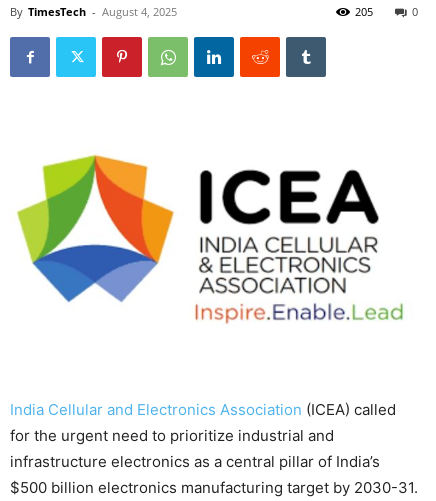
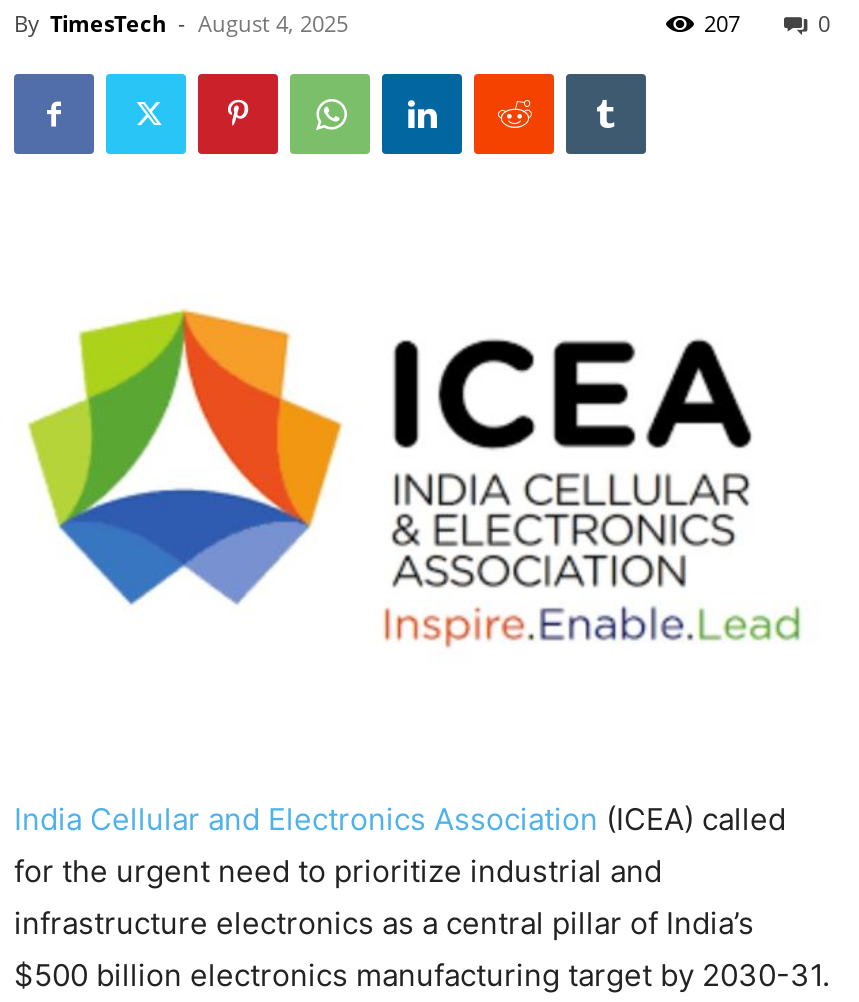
[355,4,373,19] 205 -> [704,9,740,39] 207

